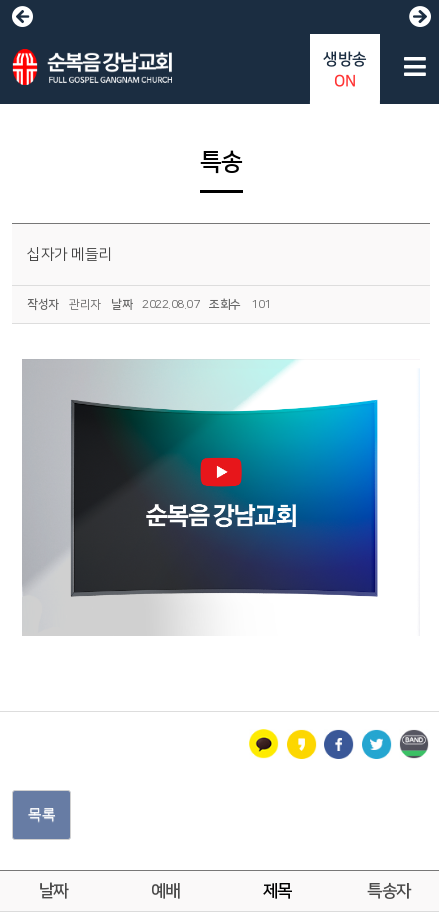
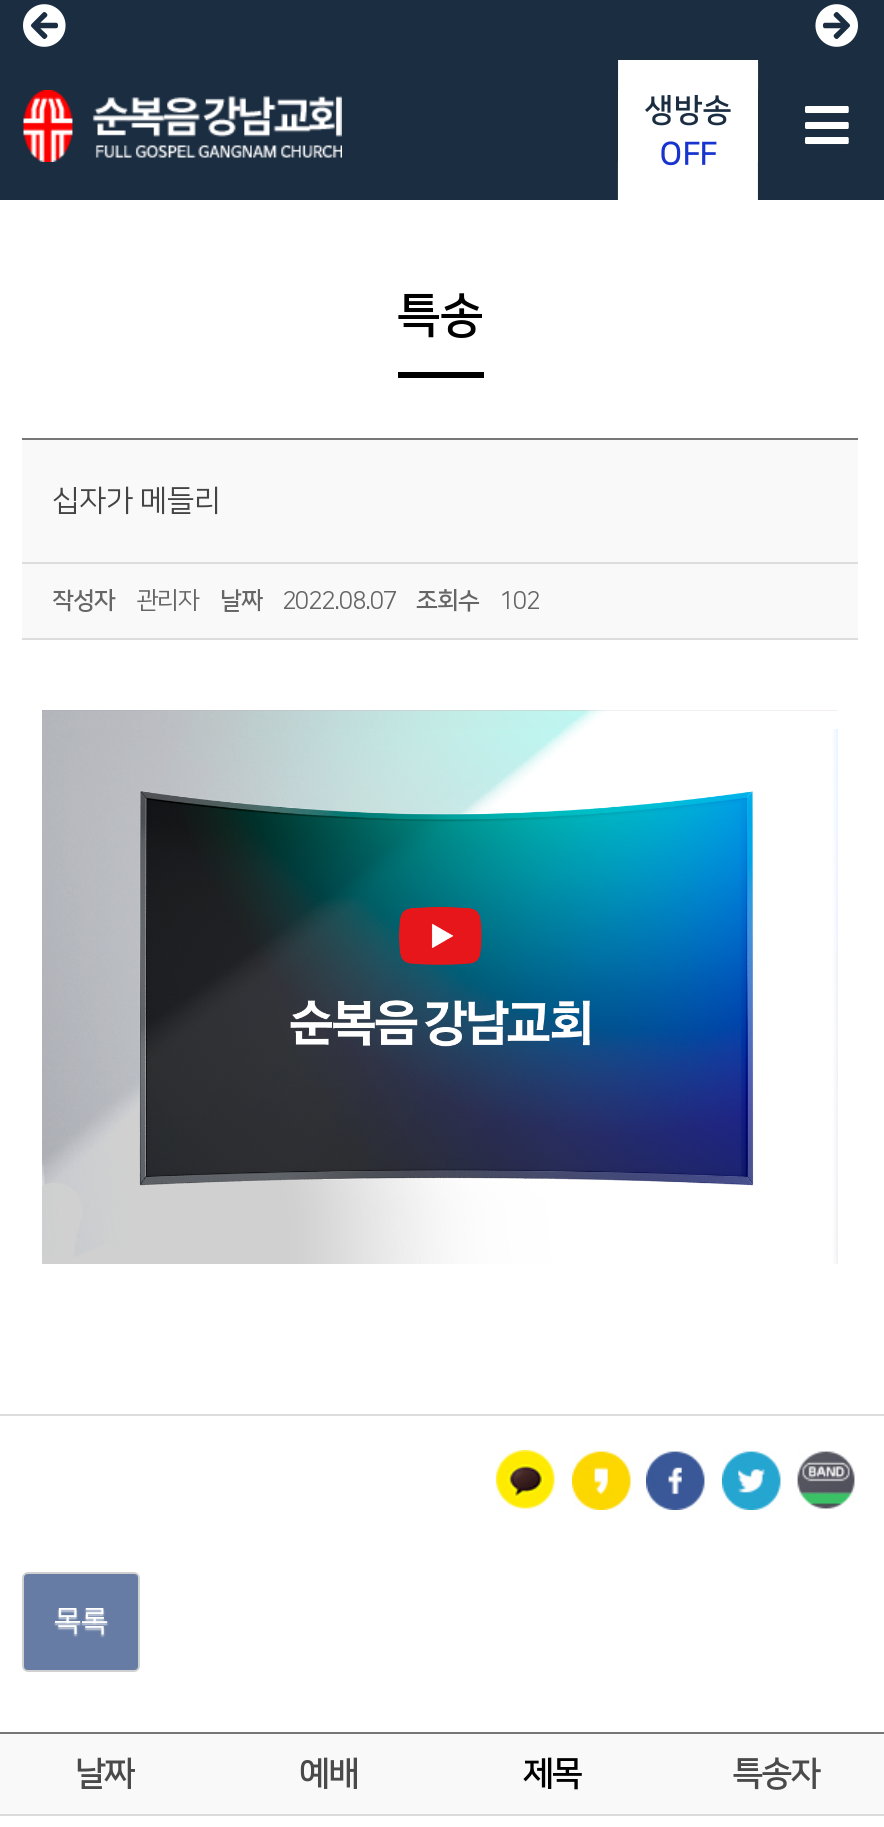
[334,72,356,90] ON -> [659,136,716,172] OFF
[27,298,270,311] 작성자 관리자 날짜 2022.08.07 조회수 101 -> [52,588,539,614] 작성자 관리자 날짜 2022.08.07 조회수 102

